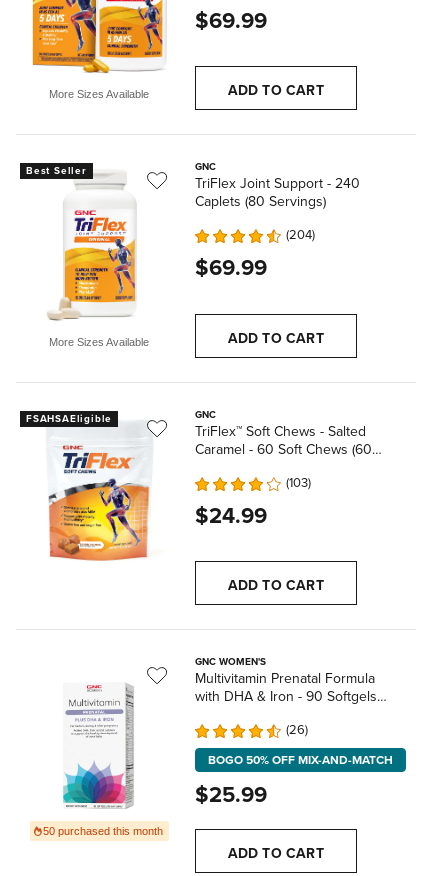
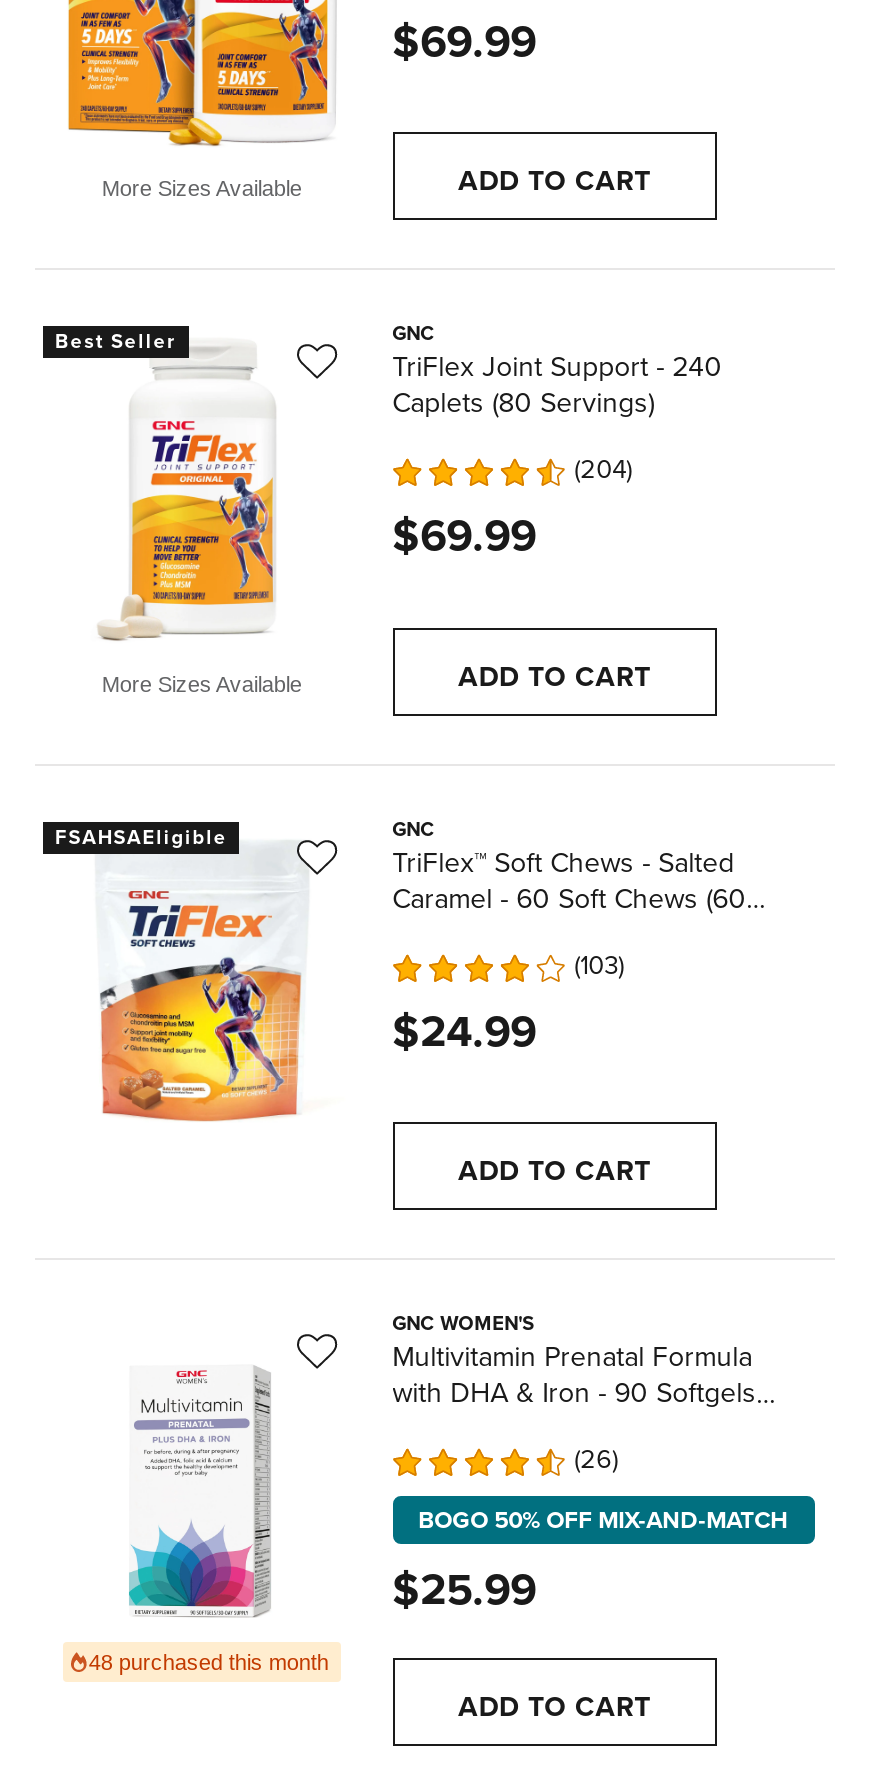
[43,825,163,837] 50 purchased this month -> [89,1650,329,1674] 48 purchased this month

